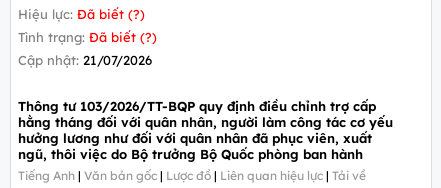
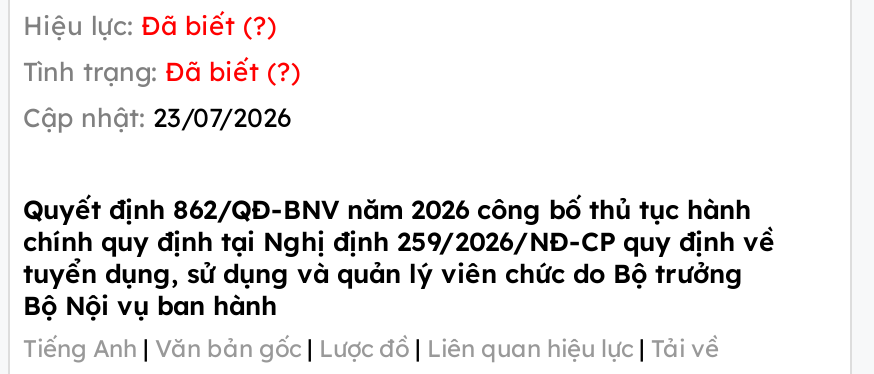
[17,51,151,67] Cập nhật: 21/07/2026 -> [23,101,291,133] Cập nhật: 23/07/2026
[17,98,392,162] Thông tư 103/2026/TT-BQP quy định điều chỉnh trợ cấp | hằng tháng đối với quân nhân, người làm công tác cơ yếu | hưởng lương như đối với quân nhân đã phục viên, xuất | ngũ, thôi việc do Bộ trưởng Bộ Quốc phòng ban hành -> [23,193,775,321] Quyết định 862/QĐ-BNV năm 2026 công bố thủ tục hành | chính quy định tại Nghị định 259/2026/NĐ-CP quy định về | tuyển dụng, sử dụng và quản lý viên chức do Bộ trưởng | Bộ Nội vụ ban hành

